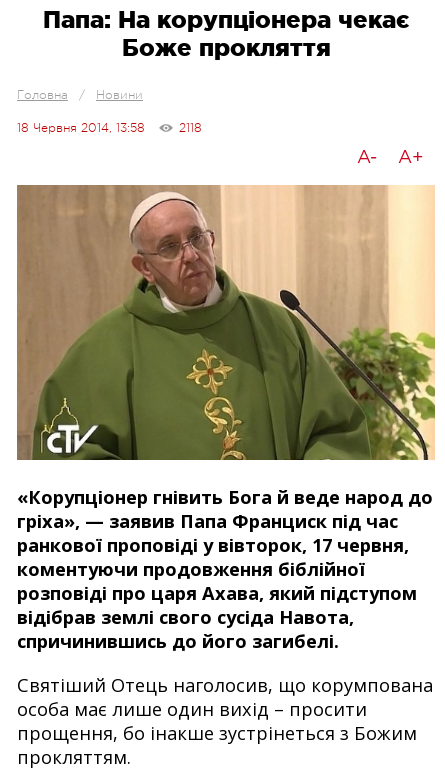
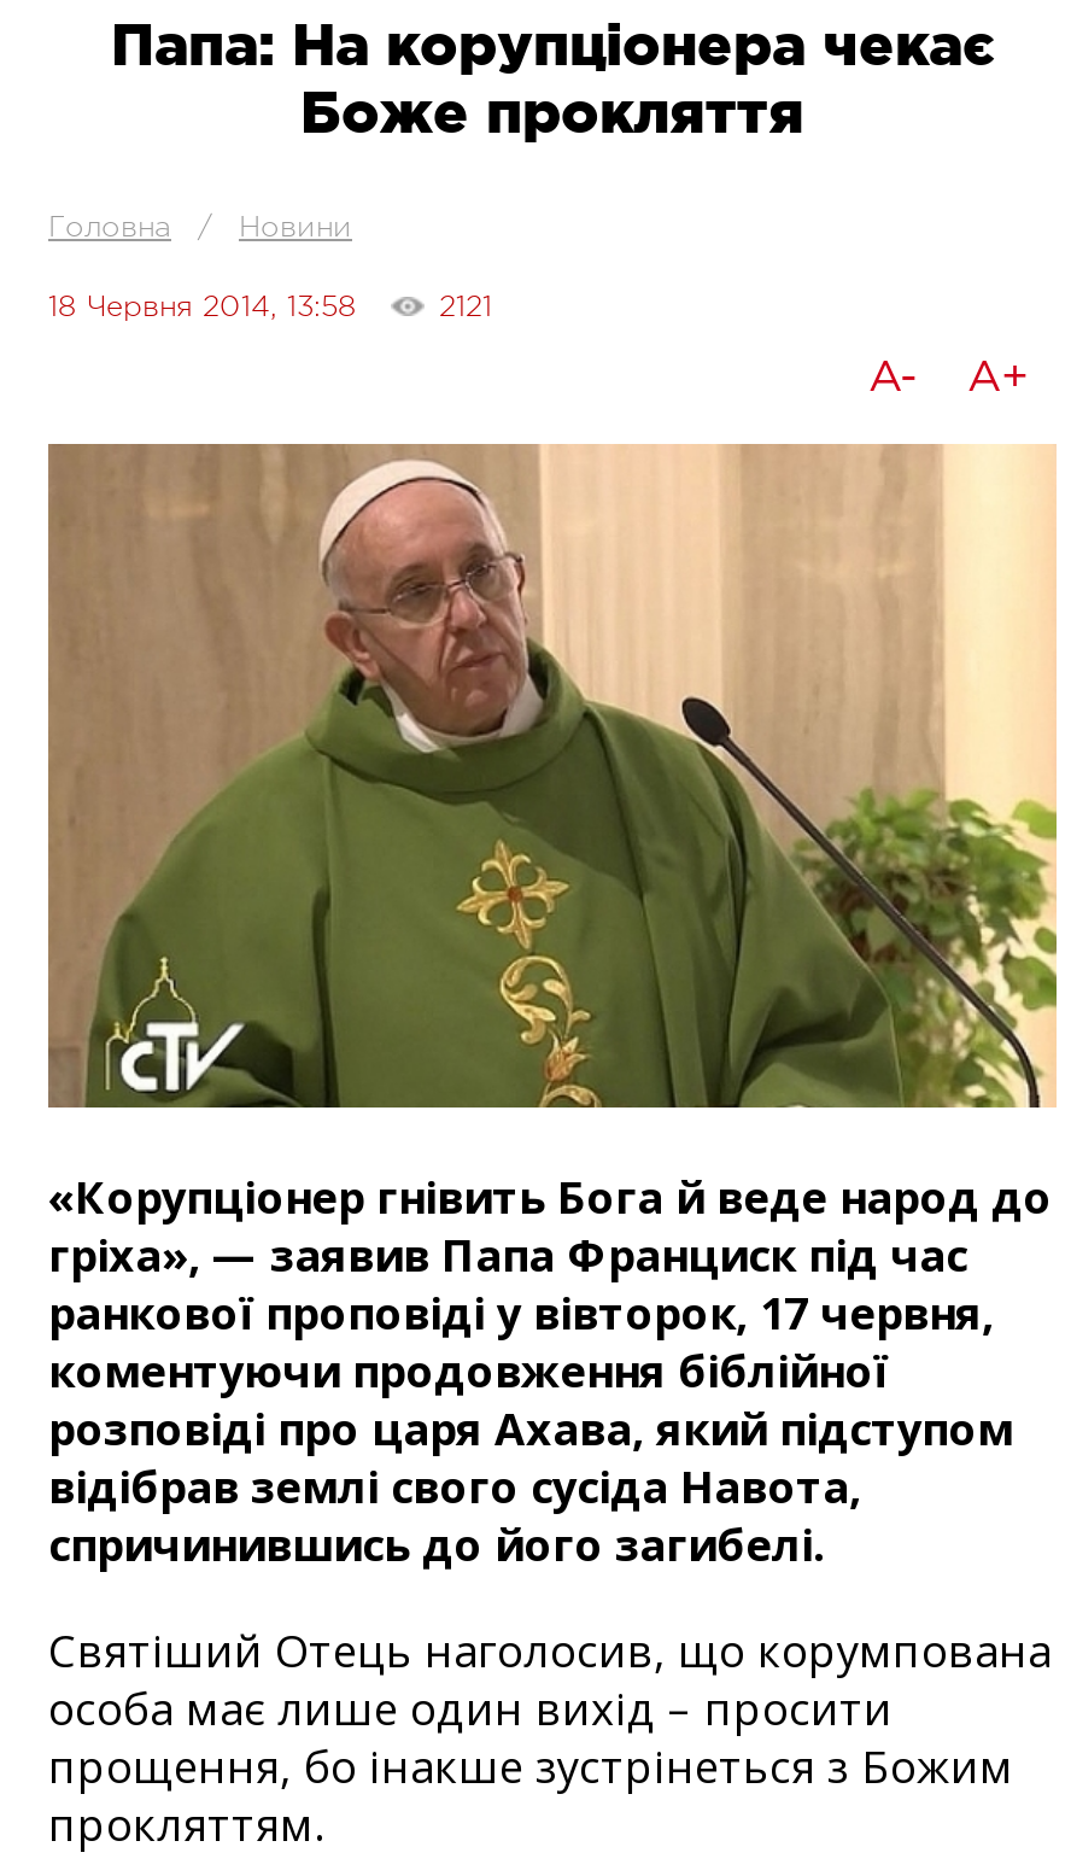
[179,121,202,135] 2118 -> [439,290,492,323] 2121

